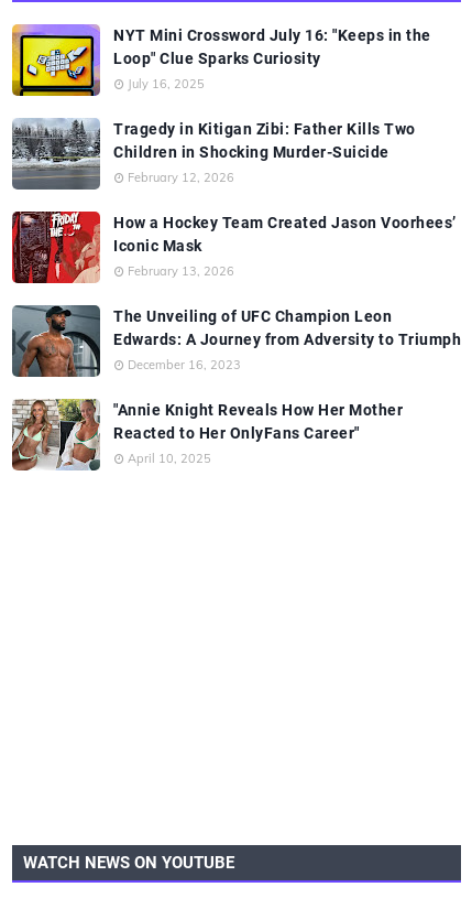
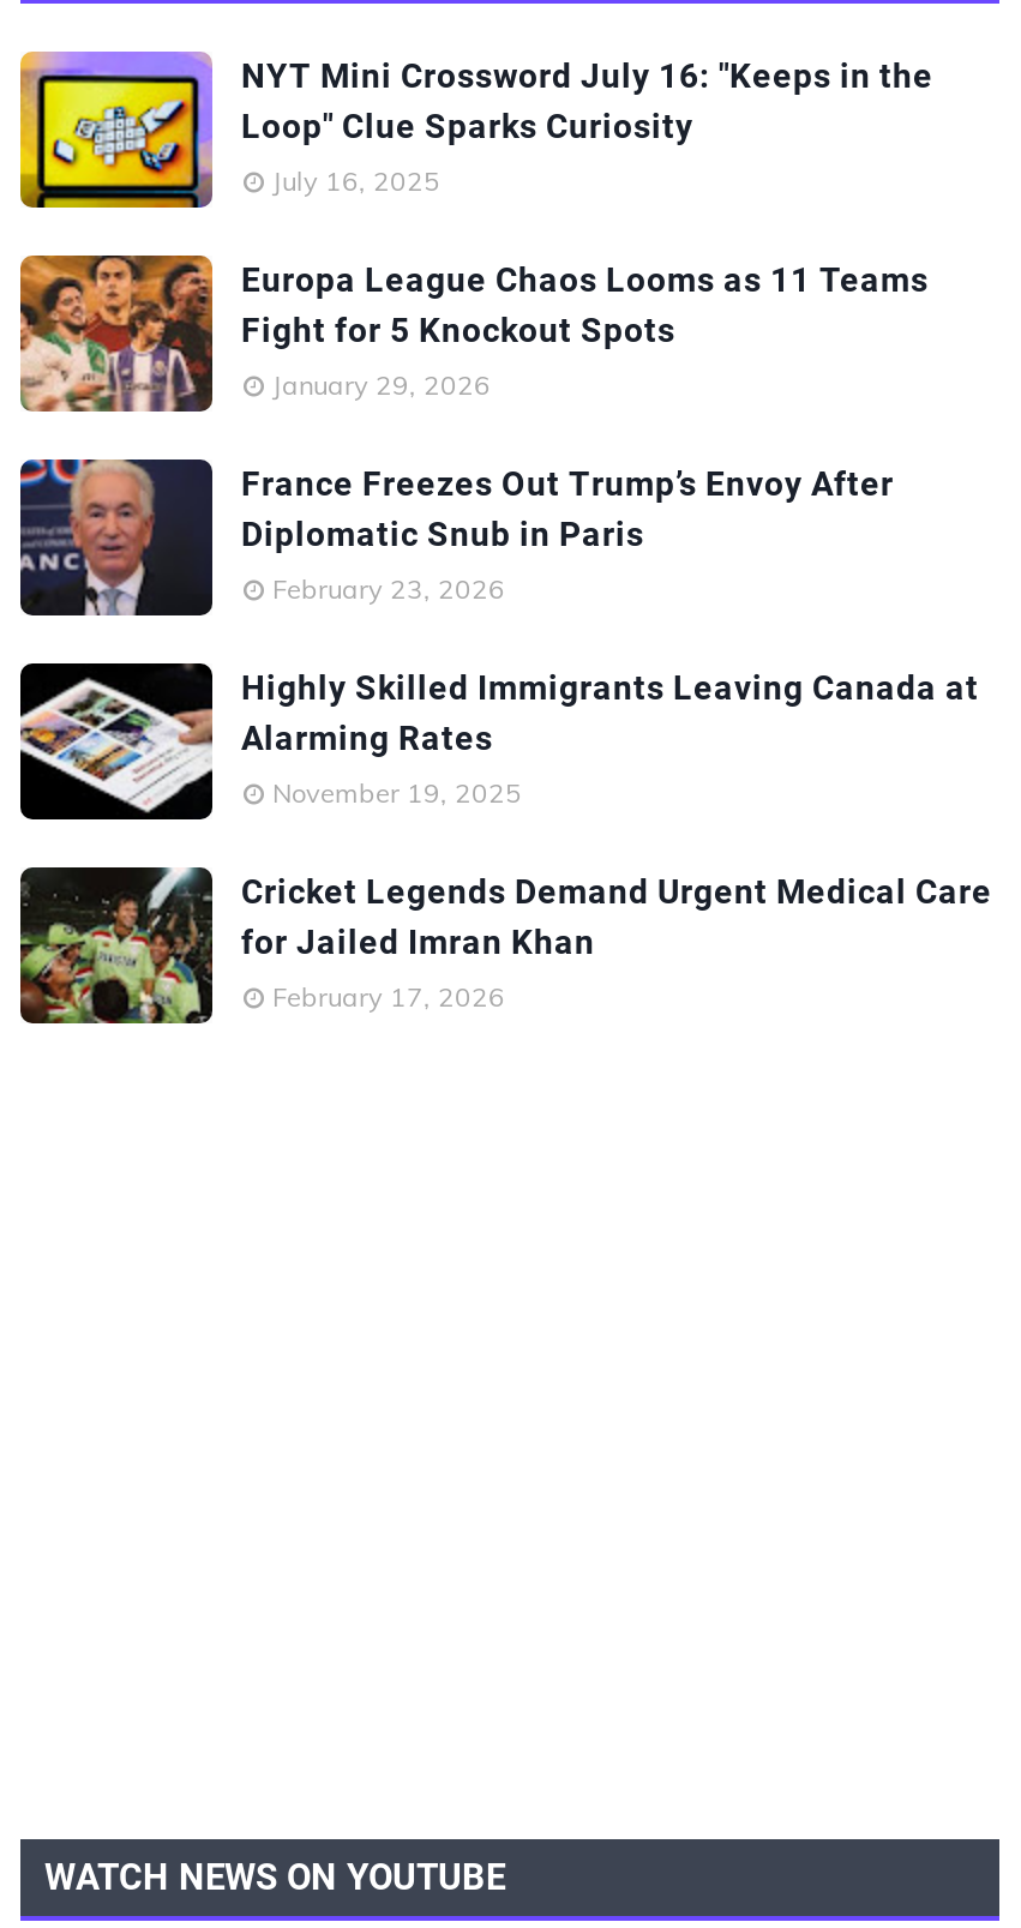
[11,118,415,191] [image] | Tragedy in Kitigan Zibi: Father Kills Two | Children in Shocking Murder-Suicide -> [18,253,929,414] [image] | Europa League Chaos Looms as 11 Teams | Fight for 5 Knockout Spots
[128,169,234,185] February 12, 2026 -> [272,368,491,401] January 29, 2026
[11,210,456,284] [image] | How a Hockey Team Created Jason Voorhees’ | Iconic Mask -> [18,457,894,618] [image] | France Freezes Out Trump’s Envoy After | Diplomatic Snub in Paris
[128,263,234,278] February 13, 2026 -> [272,572,505,605] February 23, 2026
[11,304,461,378] [image] | The Unveiling of UFC Champion Leon | Edwards: A Journey from Adversity to Triumph -> [18,661,979,822] [image] | Highly Skilled Immigrants Leaving Canada at | Alarming Rates
[128,357,241,372] December 16, 2023 -> [272,776,522,809] November 19, 2025
[11,398,403,472] [image] | "Annie Knight Reveals How Her Mother | Reacted to Her OnlyFans Career" -> [20,865,992,1026] [image] | Cricket Legends Demand Urgent Medical Care | for Jailed Imran Khan
[128,450,211,466] April 10, 2025 -> [272,979,505,1013] February 17, 2026

